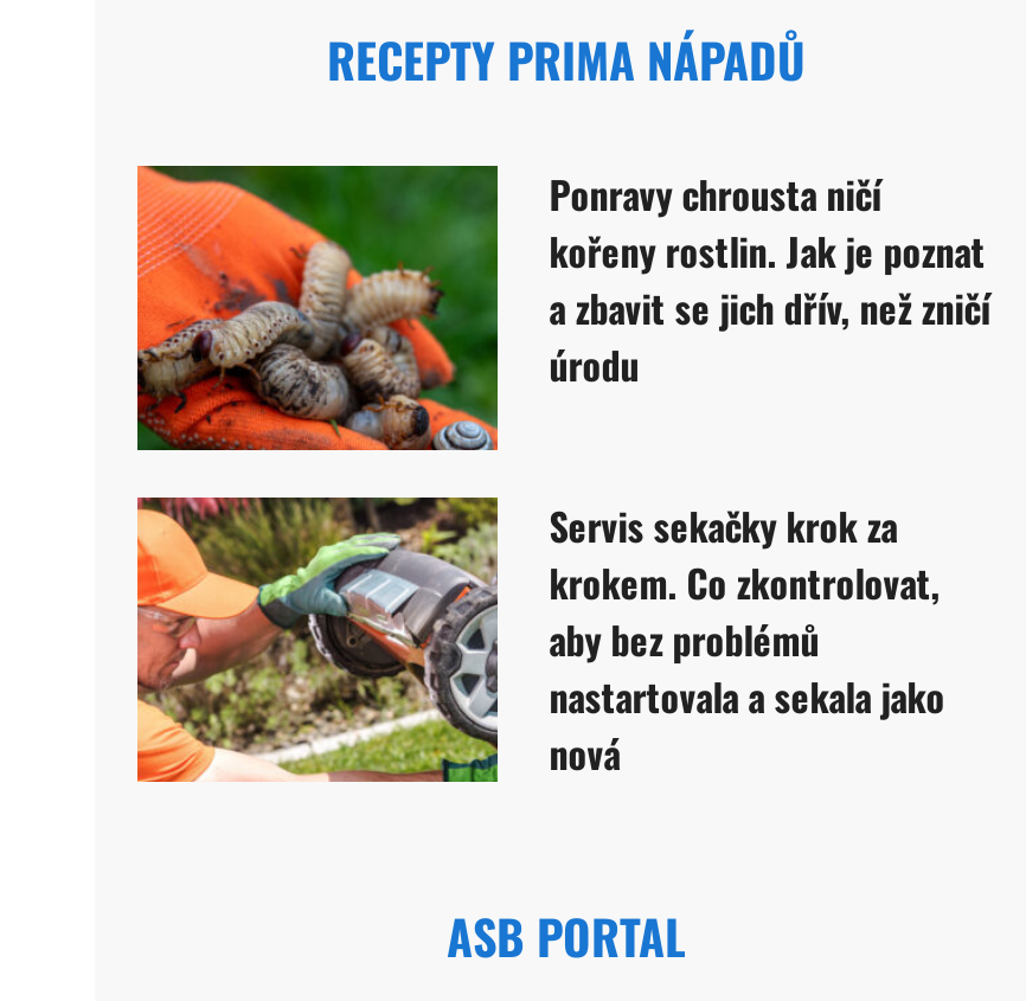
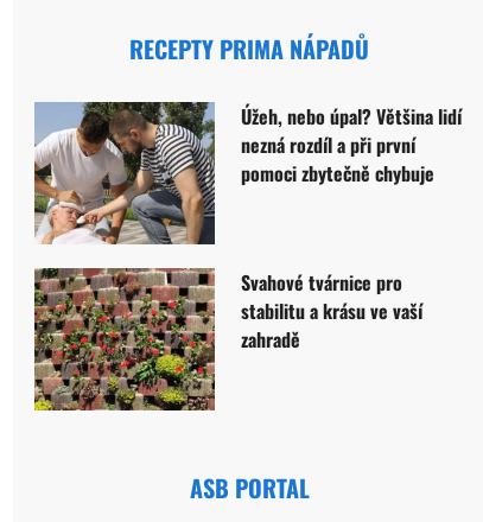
[135,163,990,453] [image] | Ponravy chrousta ničí | kořeny rostlin. Jak je poznat | a zbavit se jich dřív, než zničí | úrodu -> [33,101,461,246] [image] | Úžeh, nebo úpal? Většina lidí | nezná rozdíl a při první | pomoci zbytečně chybuje
[135,495,945,784] [image] | Servis sekačky krok za | krokem. Co zkontrolovat, | aby bez problémů | nastartovala a sekala jako | nová -> [33,267,422,412] [image] | Svahové tvárnice pro | stabilitu a krásu ve vaší | zahradě

